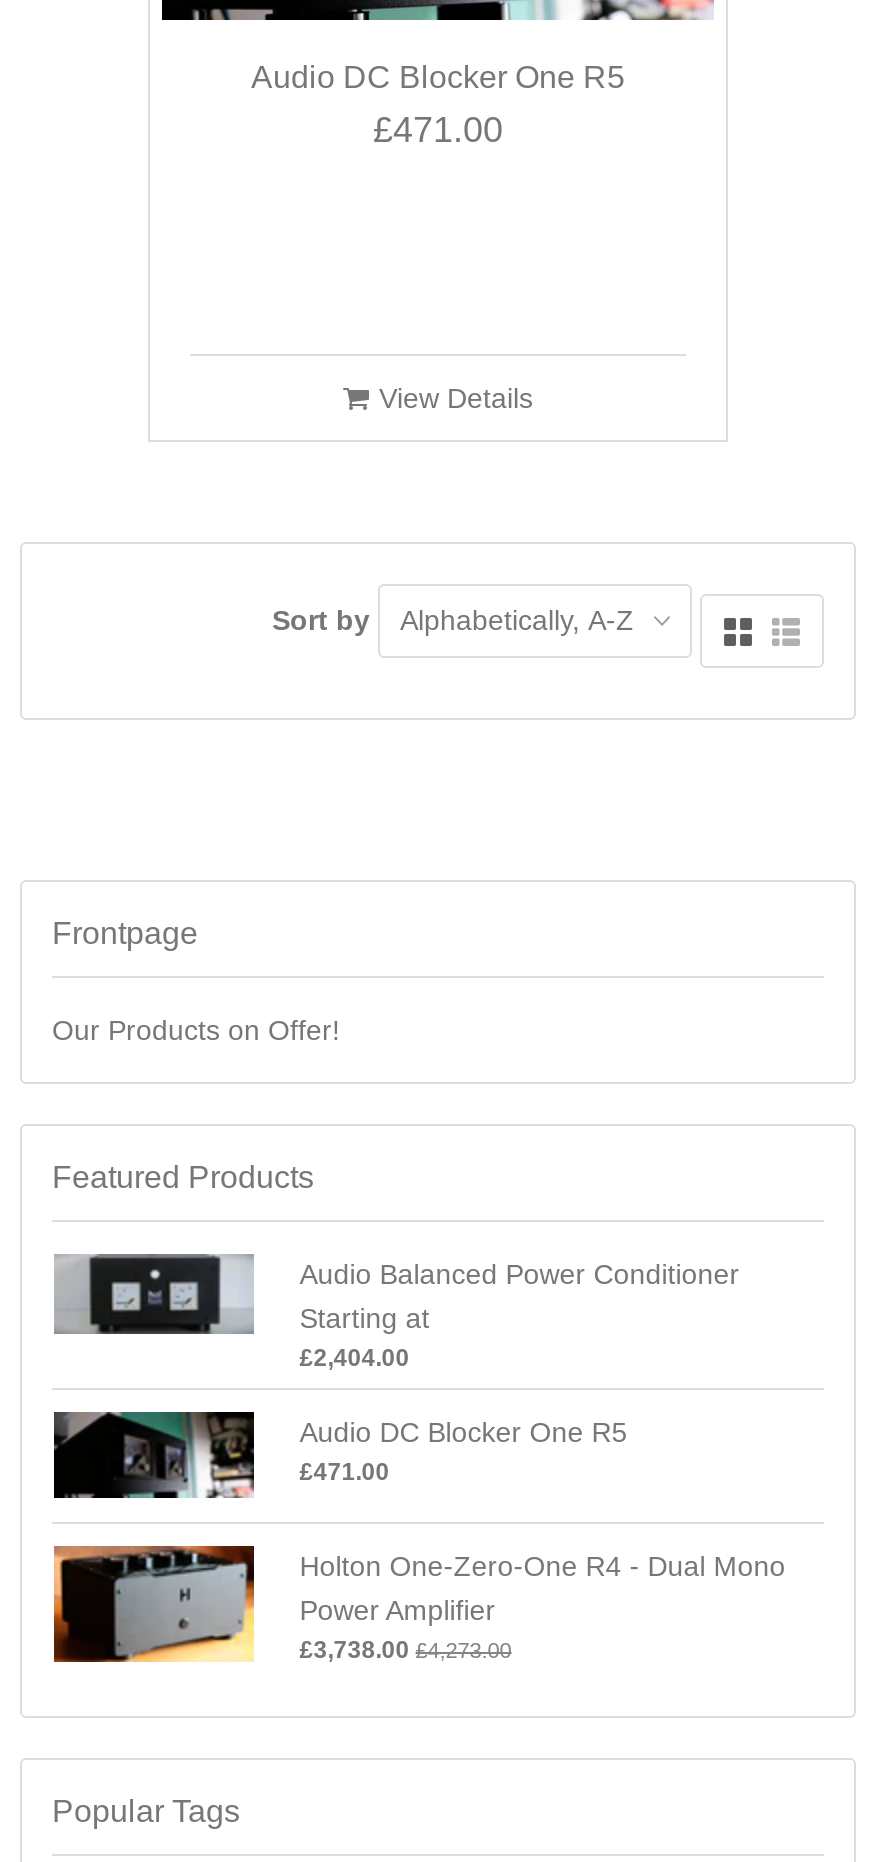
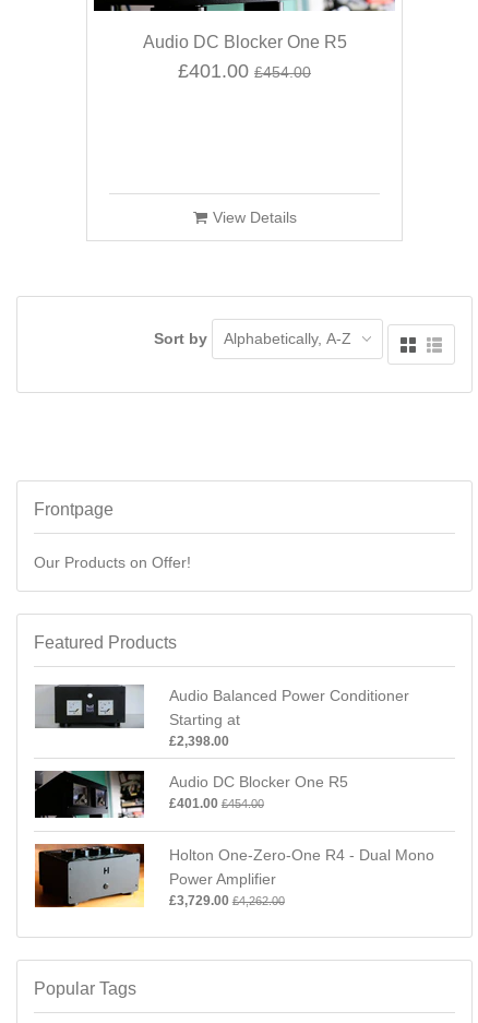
[373,111,503,151] £471.00 -> [178,60,311,82] £401.00 £454.00
[300,1344,410,1372] £2,404.00 -> [169,734,229,749] £2,398.00
[300,1458,390,1486] £471.00 -> [169,796,264,811] £401.00 £454.00
[300,1636,512,1664] £3,738.00 £4,273.00 -> [169,893,285,908] £3,729.00 £4,262.00

